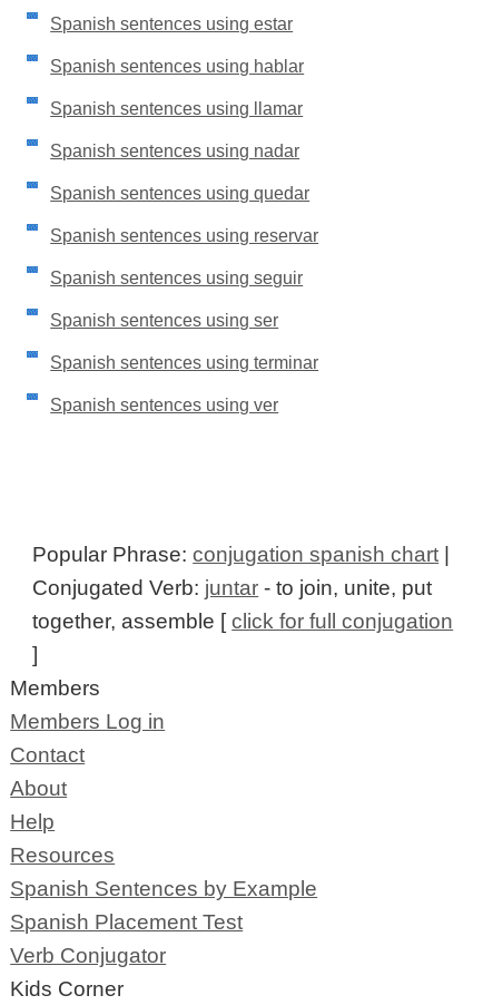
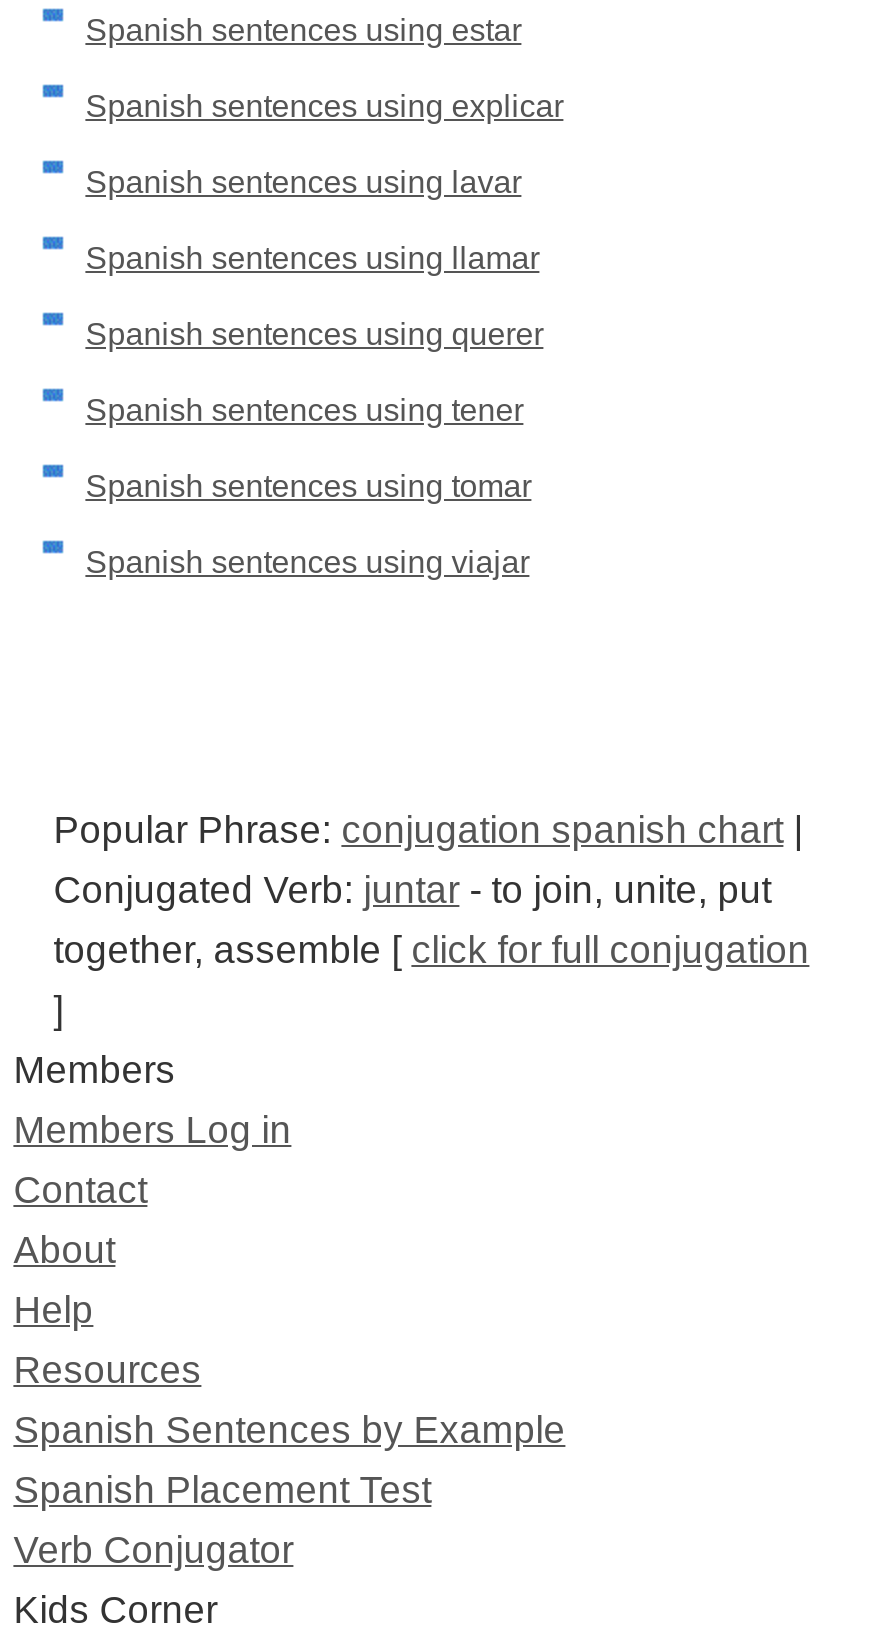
[50,56,304,75] Spanish sentences using hablar -> [85,88,563,198] Spanish sentences using explicar | Spanish sentences using lavar
moved [50,99,303,118] -> [85,240,539,274]: Spanish sentences using llamar
[50,141,319,414] Spanish sentences using nadar | Spanish sentences using quedar | Spanish sentences using reservar | Spanish sentences using seguir | Spanish sentences using ser | Spanish sentences using terminar | Spanish sentences using ver -> [85,316,543,578] Spanish sentences using querer | Spanish sentences using tener | Spanish sentences using tomar | Spanish sentences using viajar

